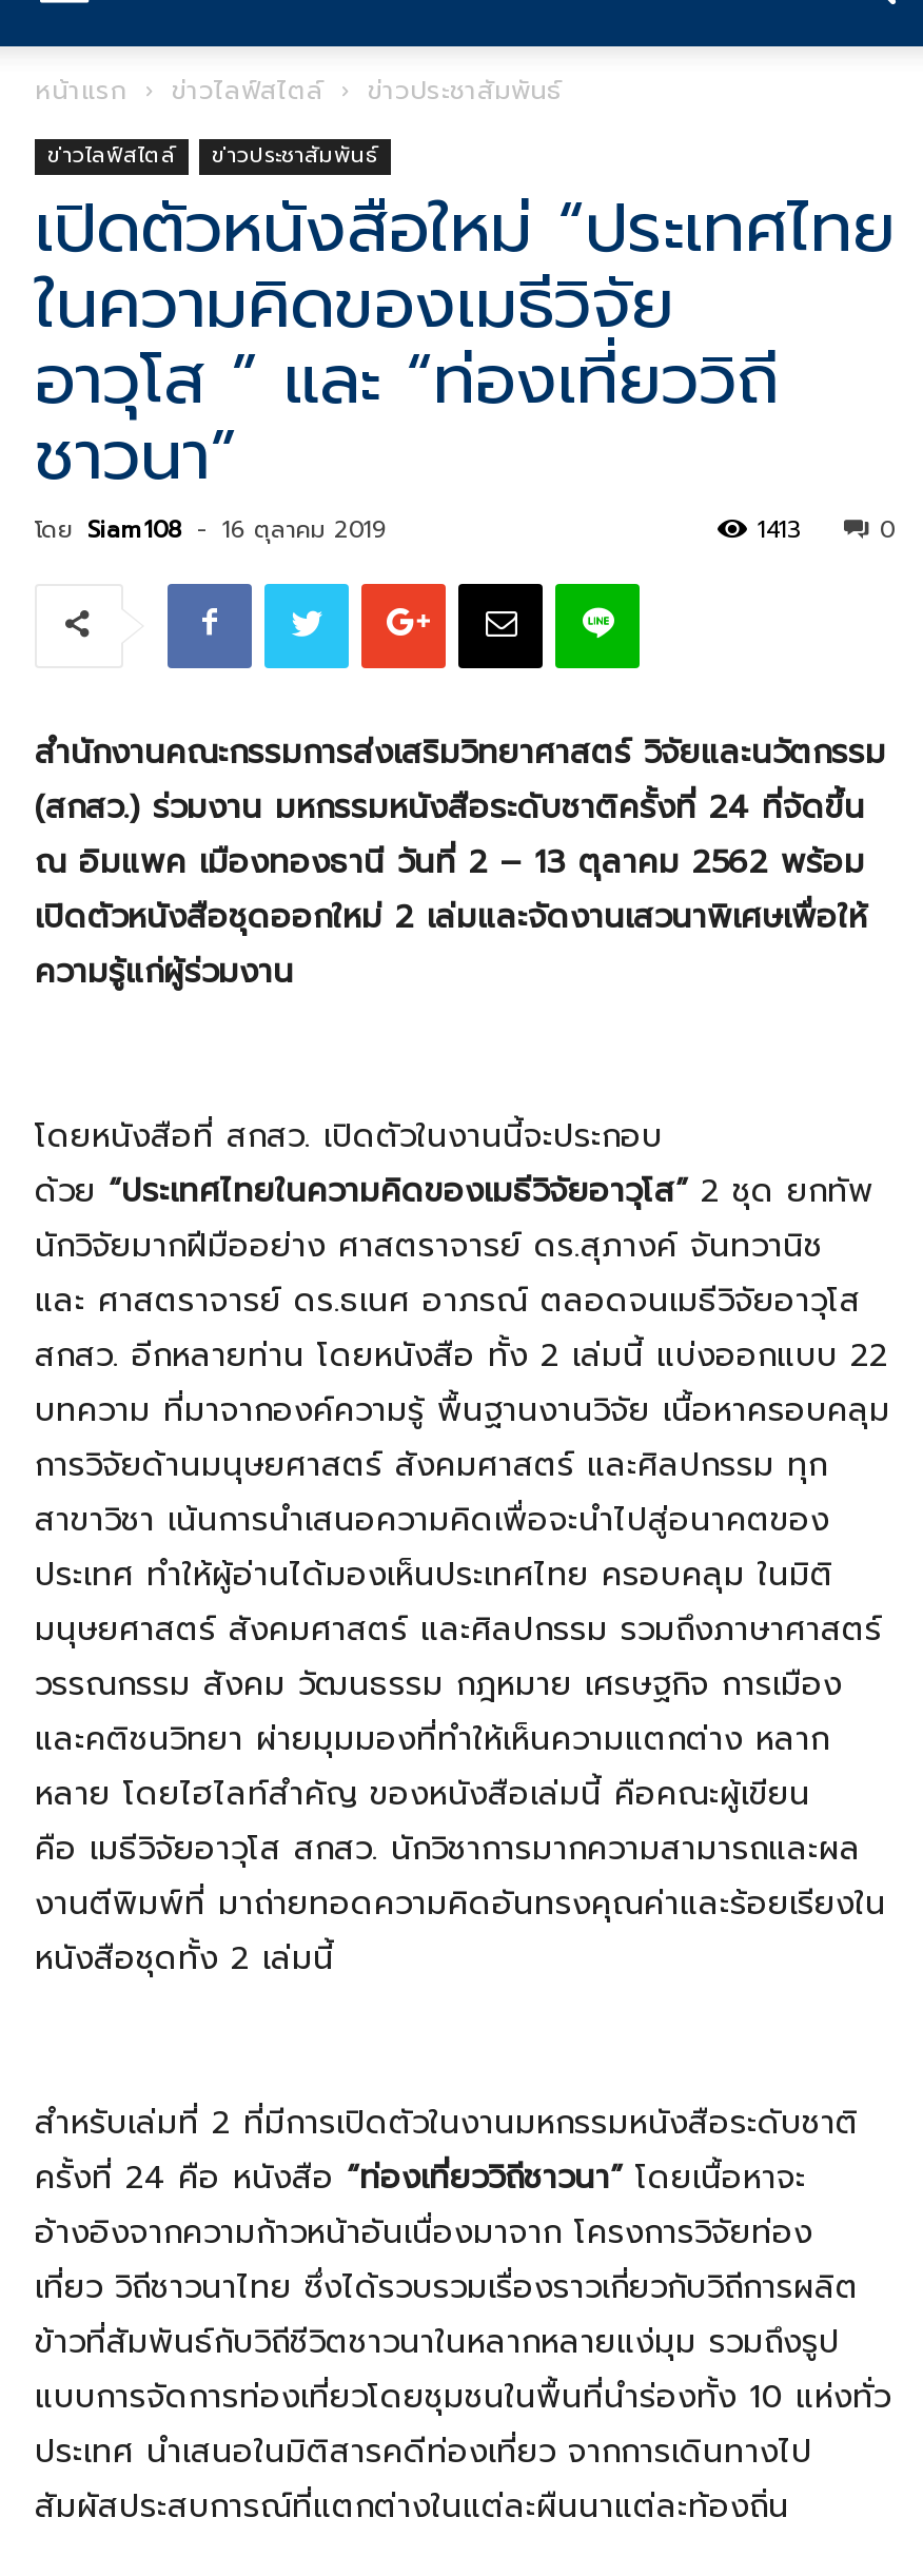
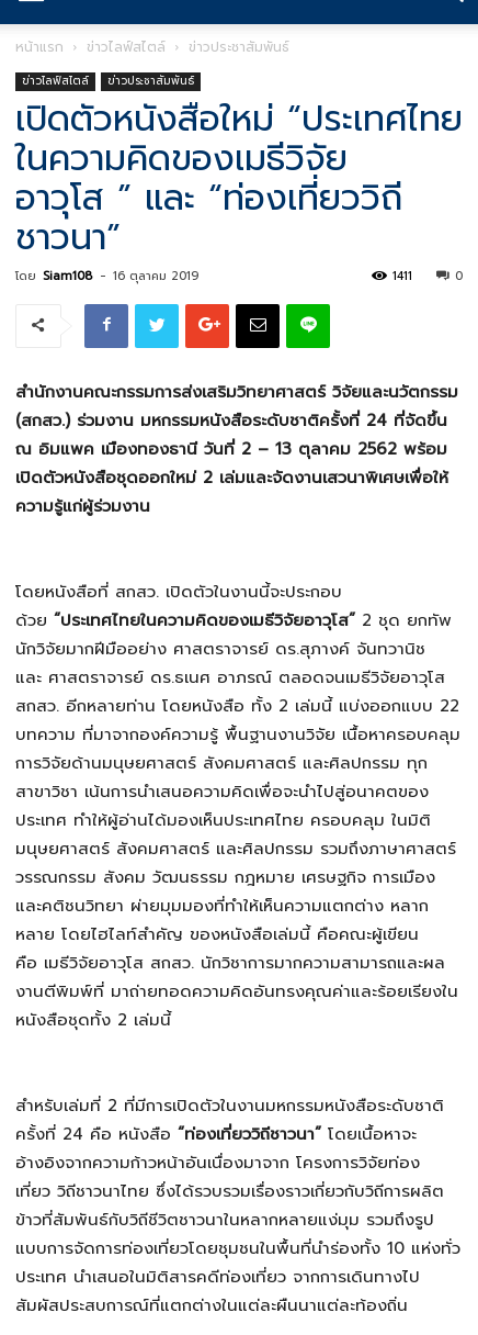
[758,512,798,548] 1413 -> [392,267,412,285] 1411

